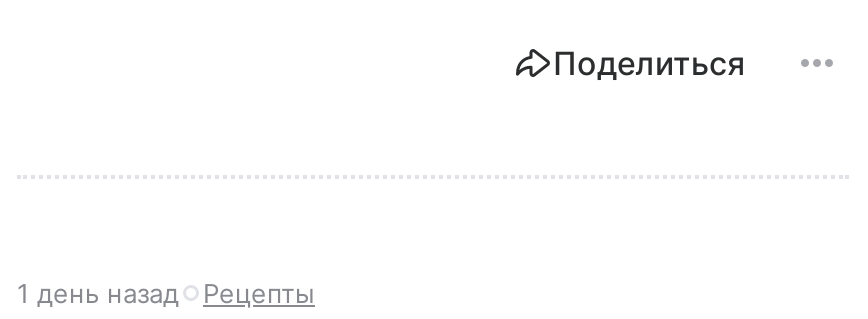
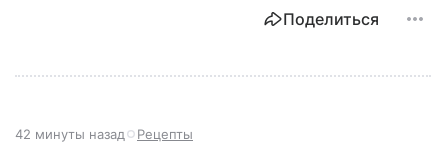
[17,278,315,310] 1 день назад Рецепты -> [15,126,193,142] 42 минуты назад Рецепты

